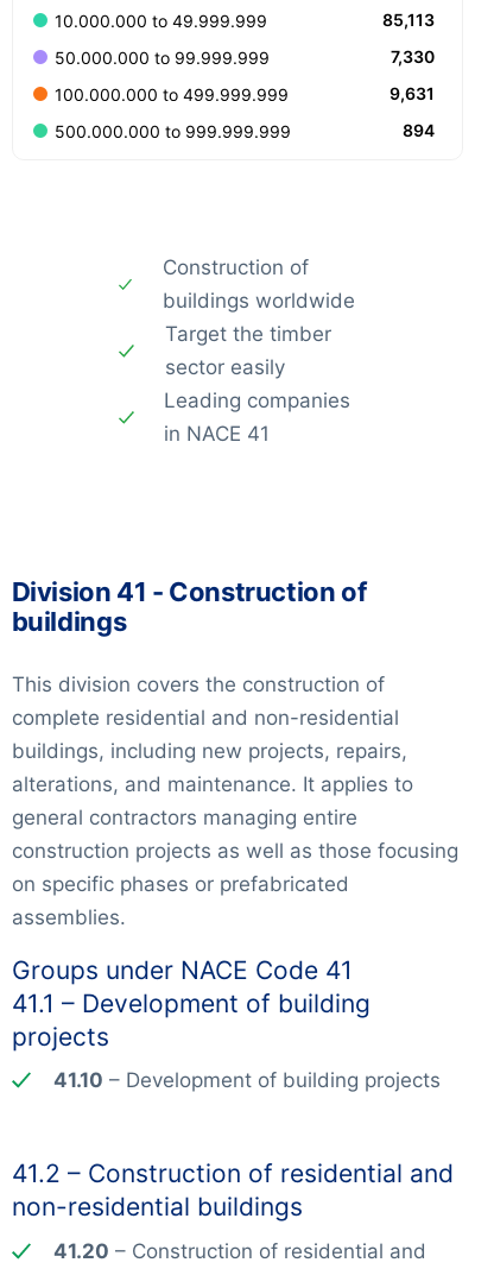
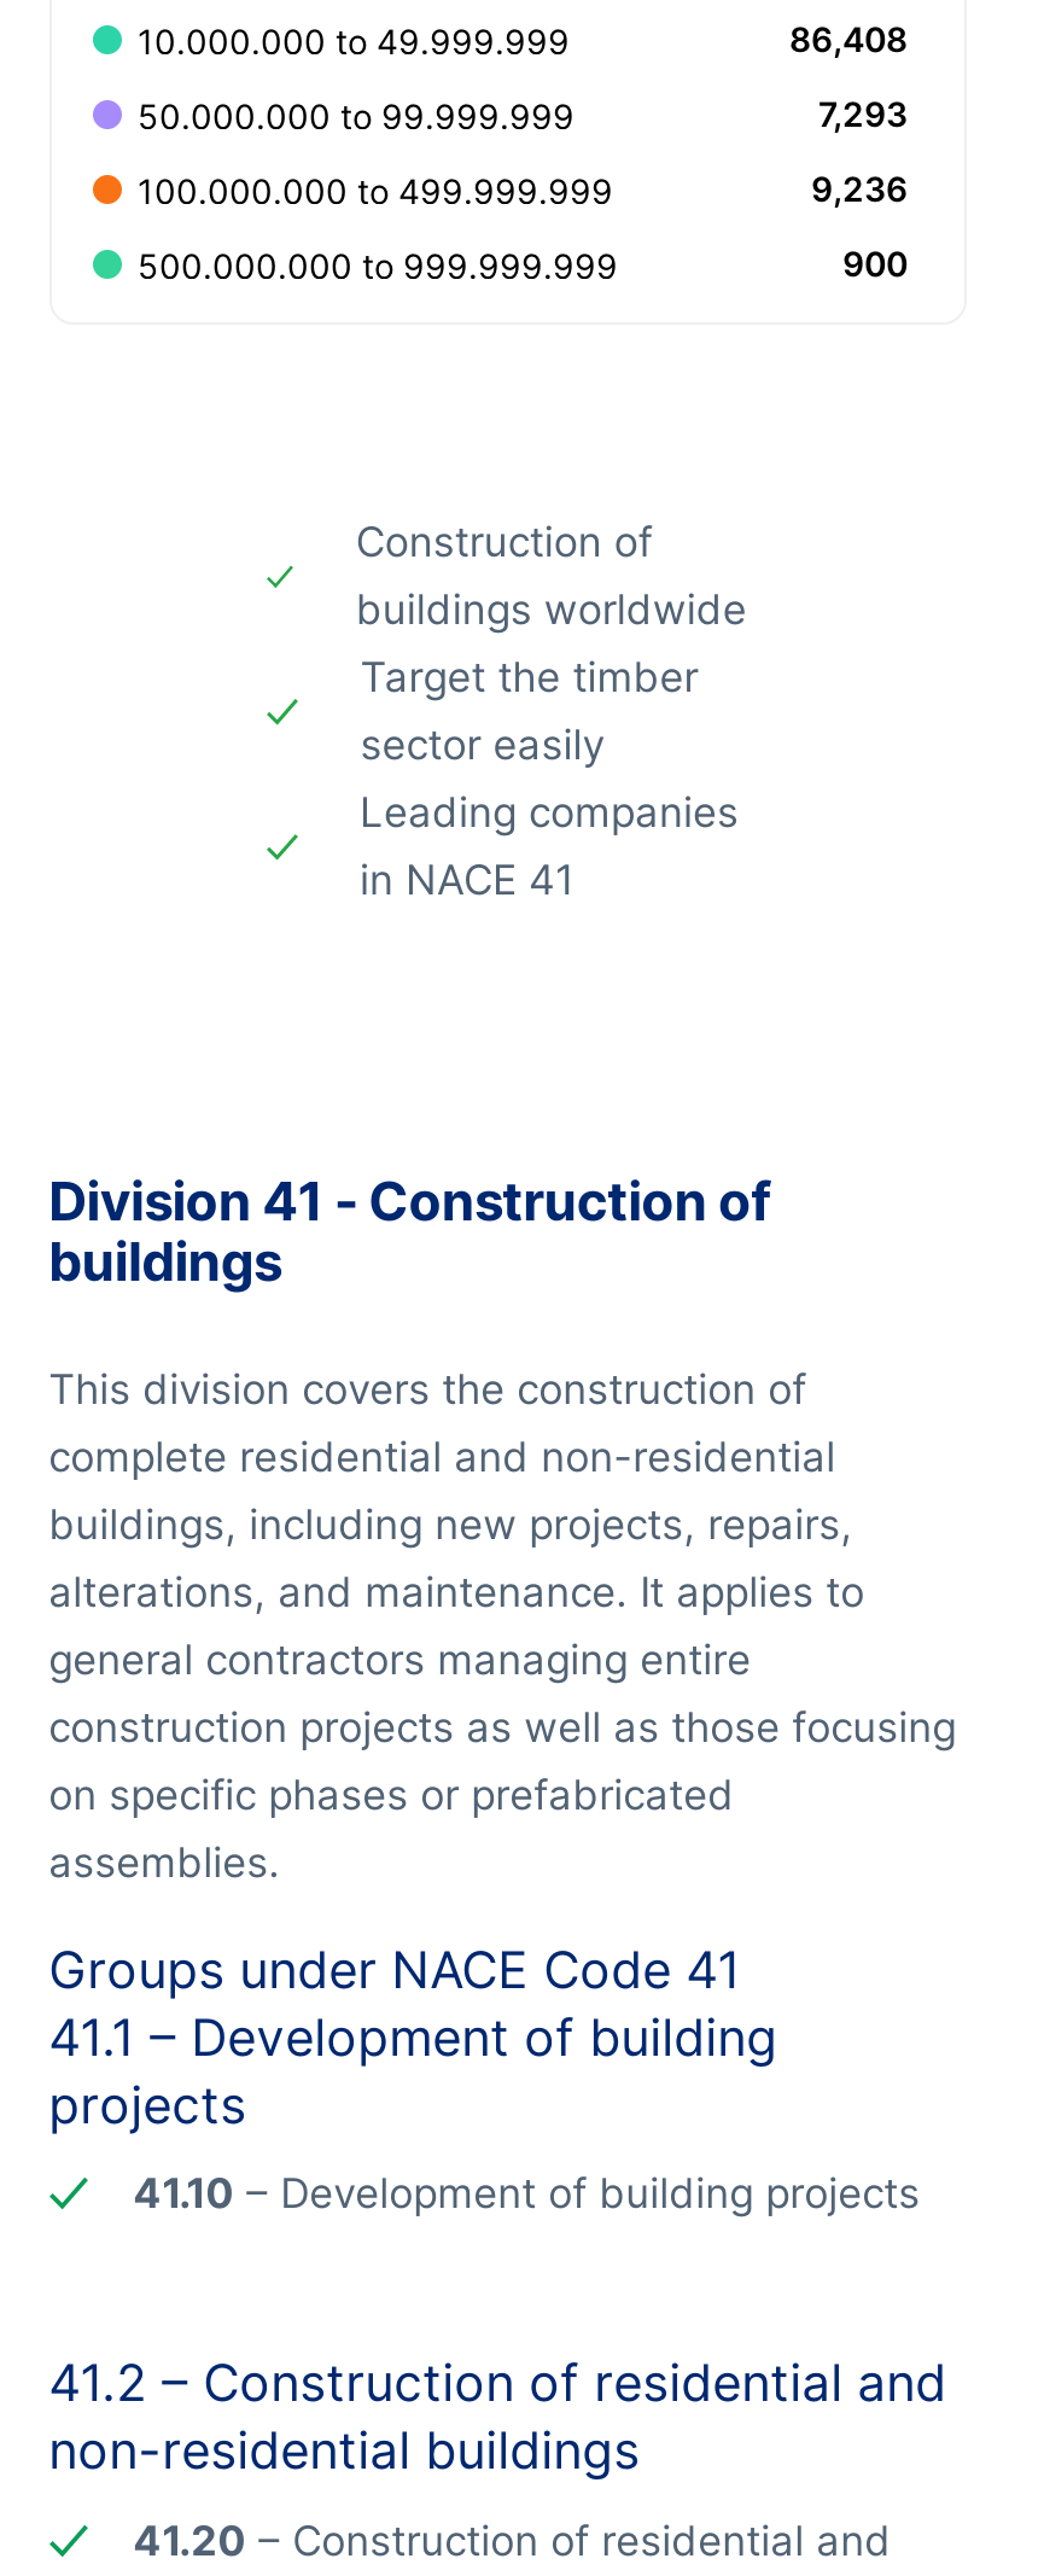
[382,10,434,30] 85,113 -> [789,19,908,60] 86,408
[390,47,434,67] 7,330 -> [818,94,908,135] 7,293
[389,84,434,104] 9,631 -> [811,169,908,210] 9,236
[402,120,434,141] 894 -> [842,243,908,284] 900

